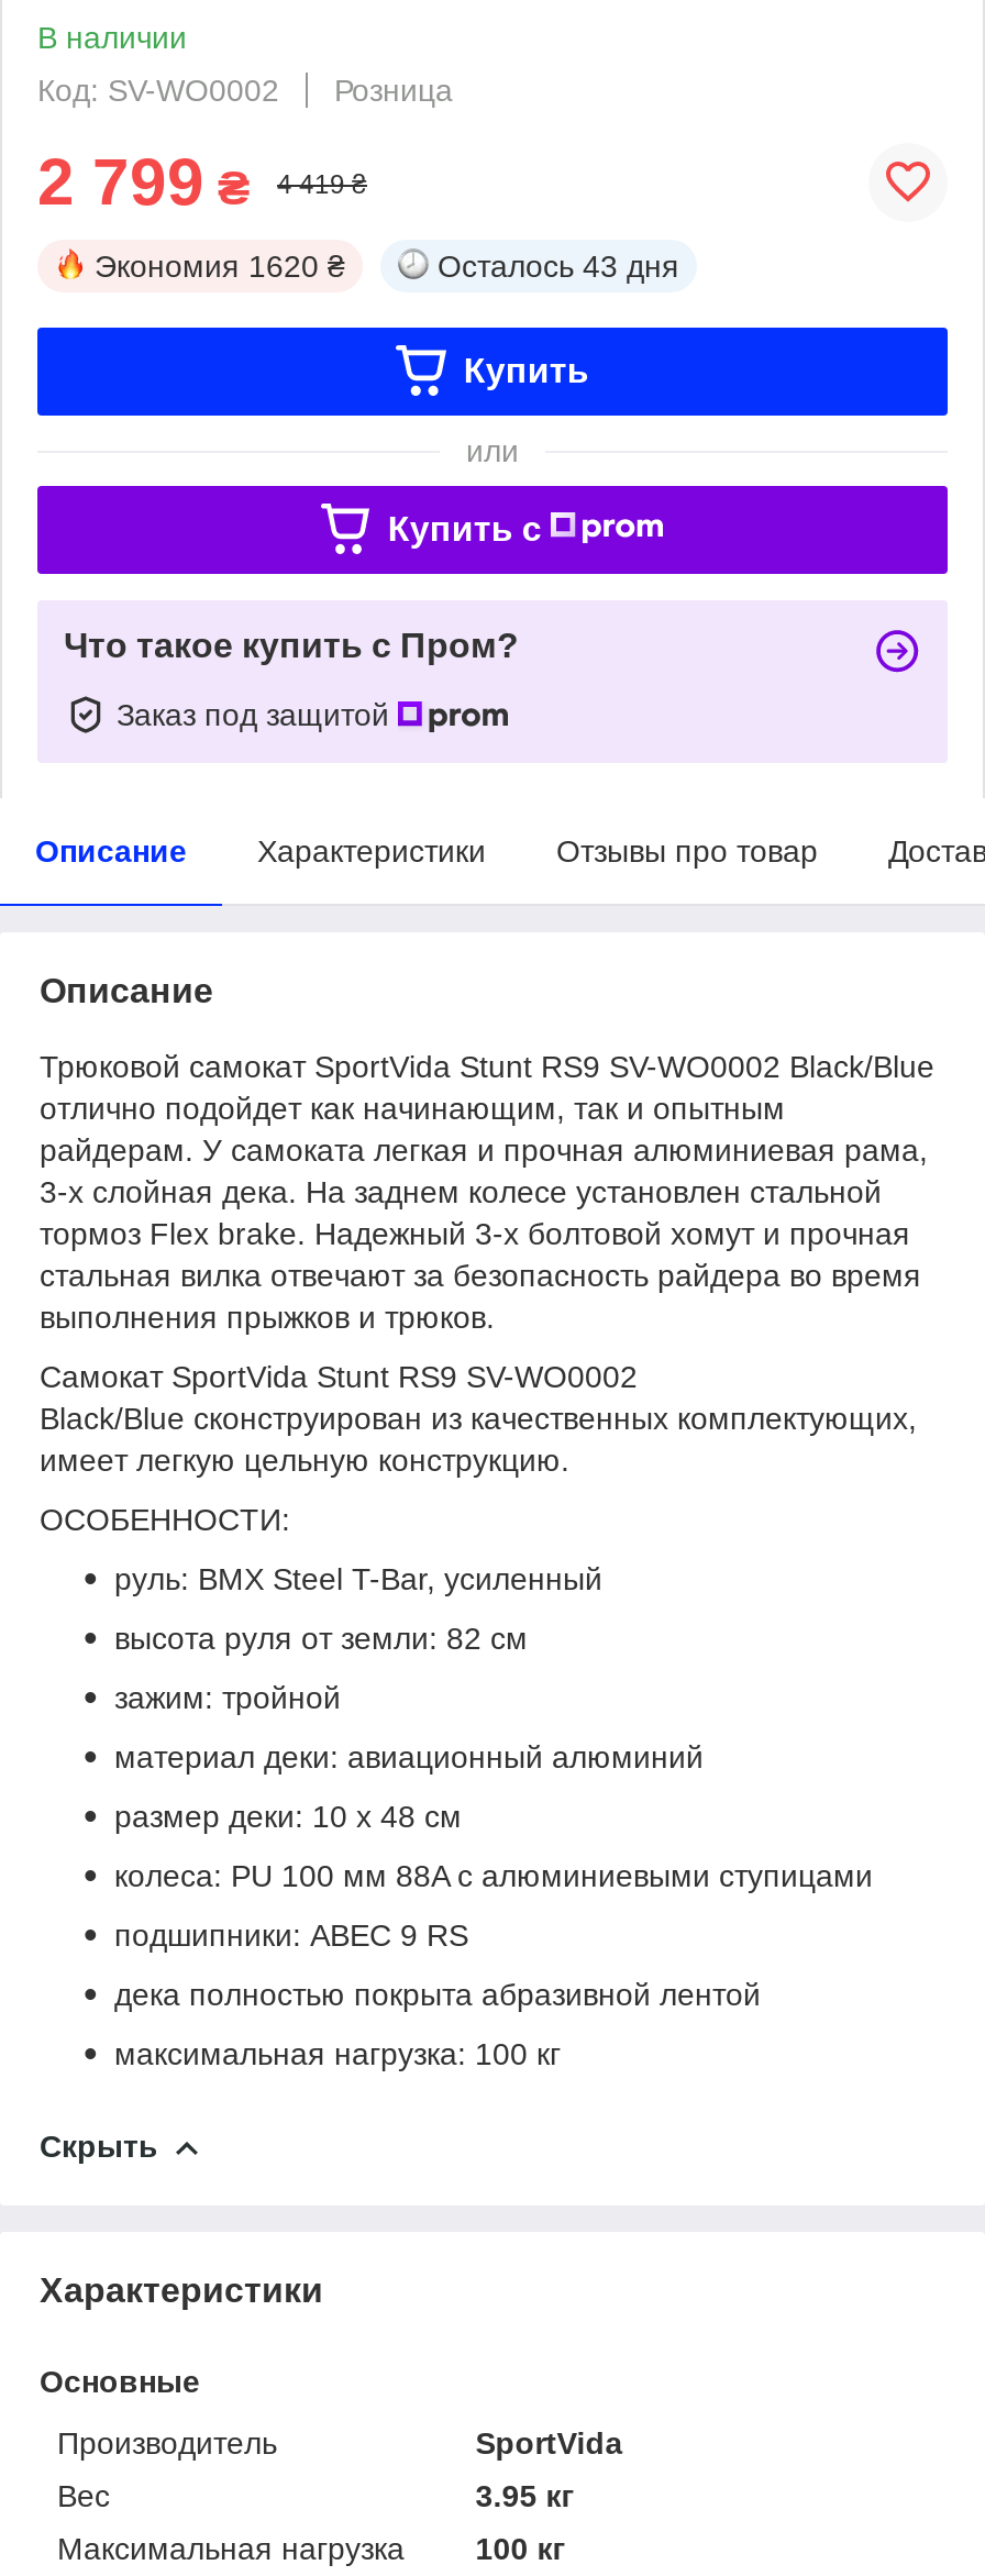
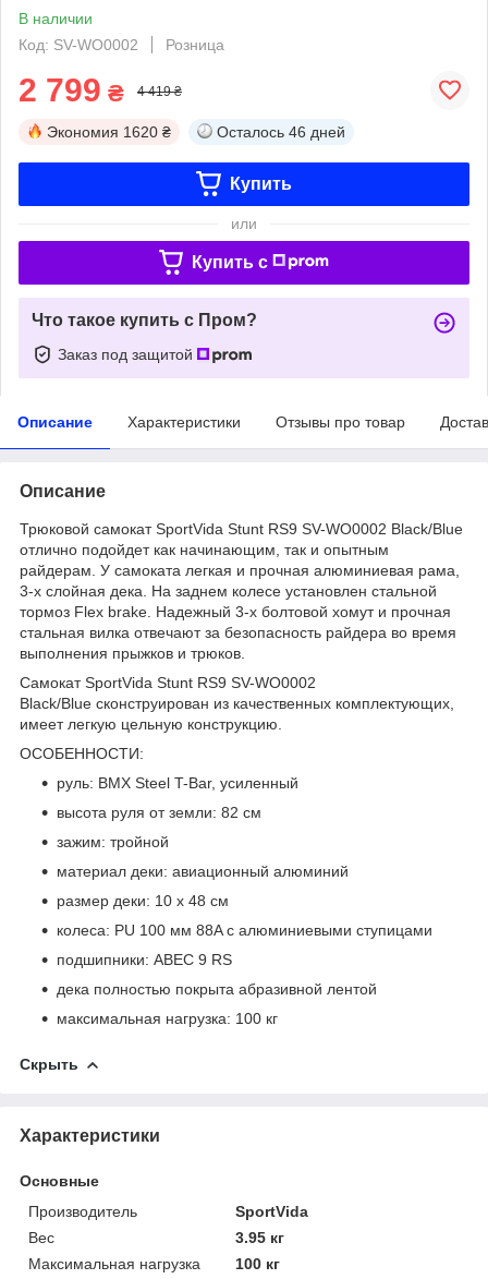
[438,248,679,283] Осталось 43 дня -> [217,123,345,140] Осталось 46 дней

